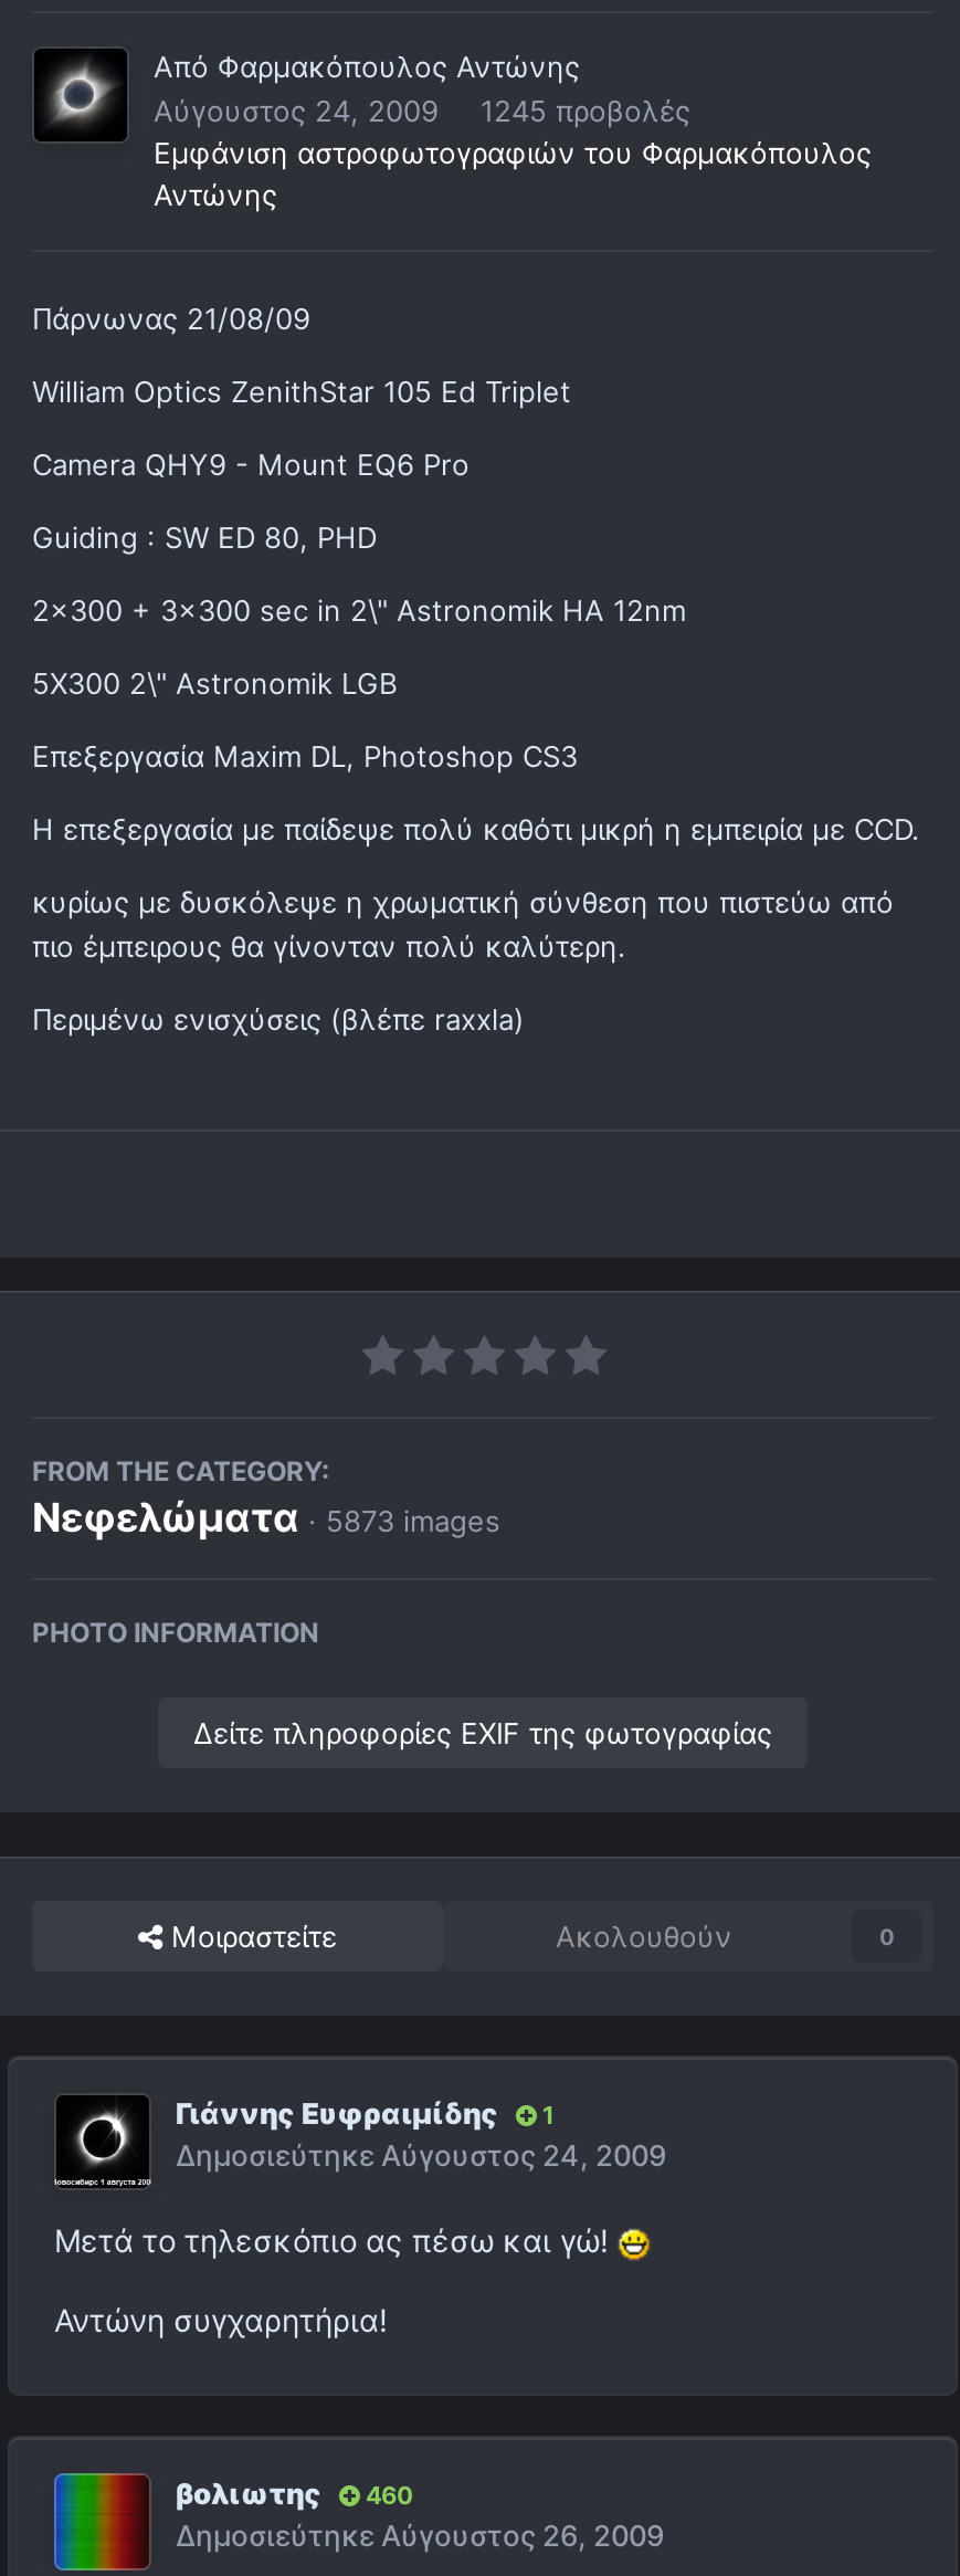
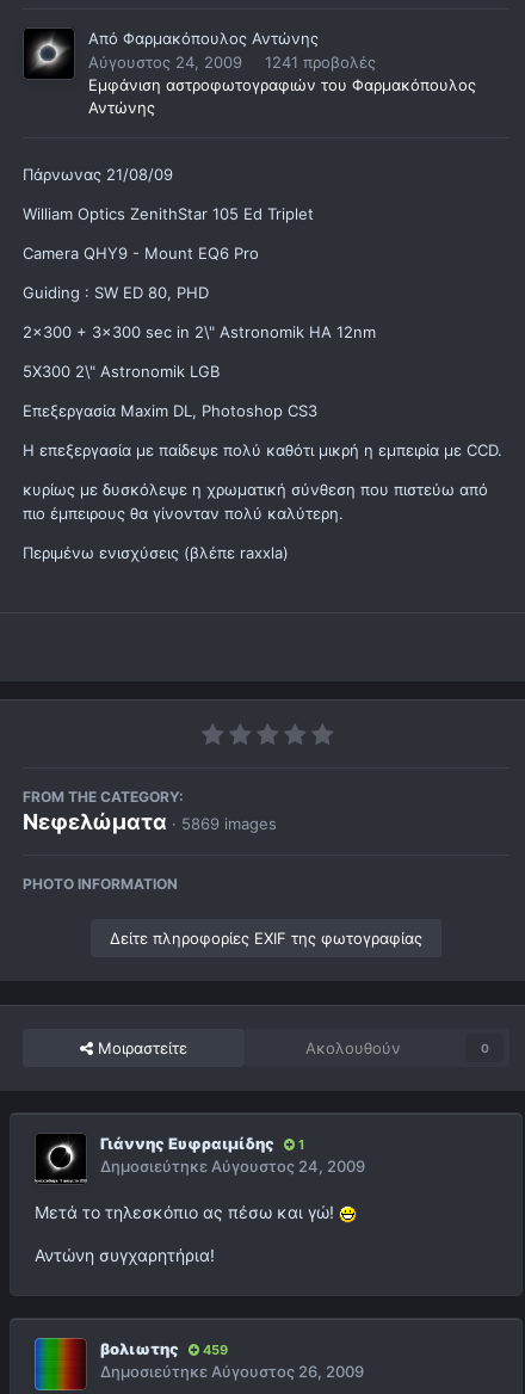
[154,93,690,129] Αύγουστος 24, 2009 1245 προβολές -> [88,53,376,72] Αύγουστος 24, 2009 1241 προβολές
[32,1495,500,1541] Νεφελώματα · 5873 images -> [23,810,277,835] Νεφελώματα · 5869 images
[176,2476,414,2511] βολιωτης 460 -> [100,1339,228,1359] βολιωτης 459

